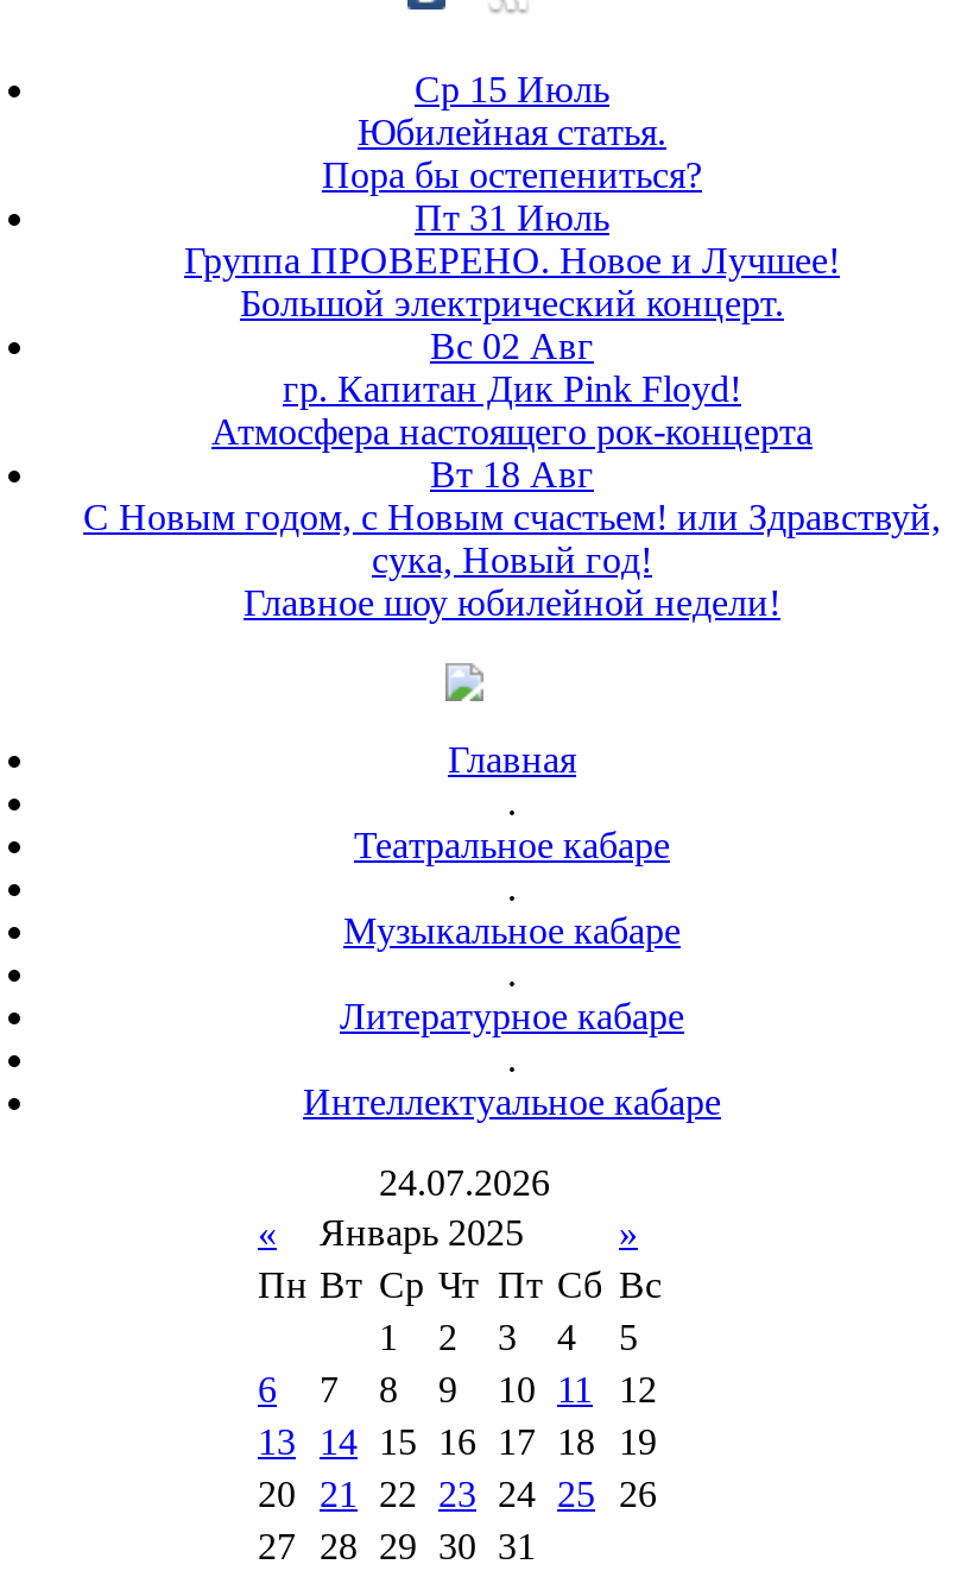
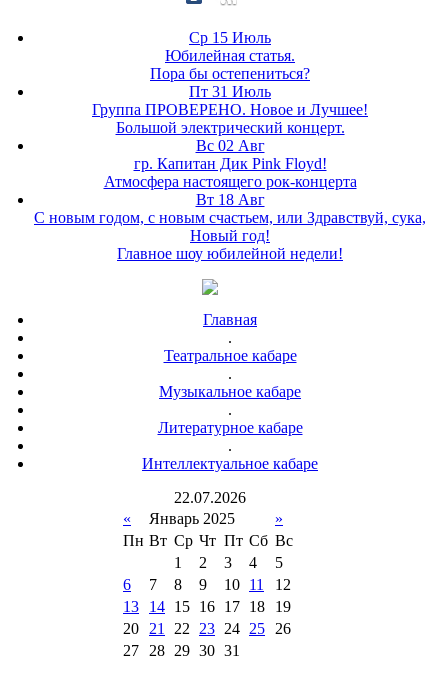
[83,497,941,580] С Новым годом, с Новым счастьем! или Здравствуй, | сука, Новый год! -> [34,209,426,244] С новым годом, с новым счастьем, или Здравствуй, сука, | Новый год!
[379,1162,550,1203] 24.07.2026 -> [174,489,246,506] 22.07.2026

